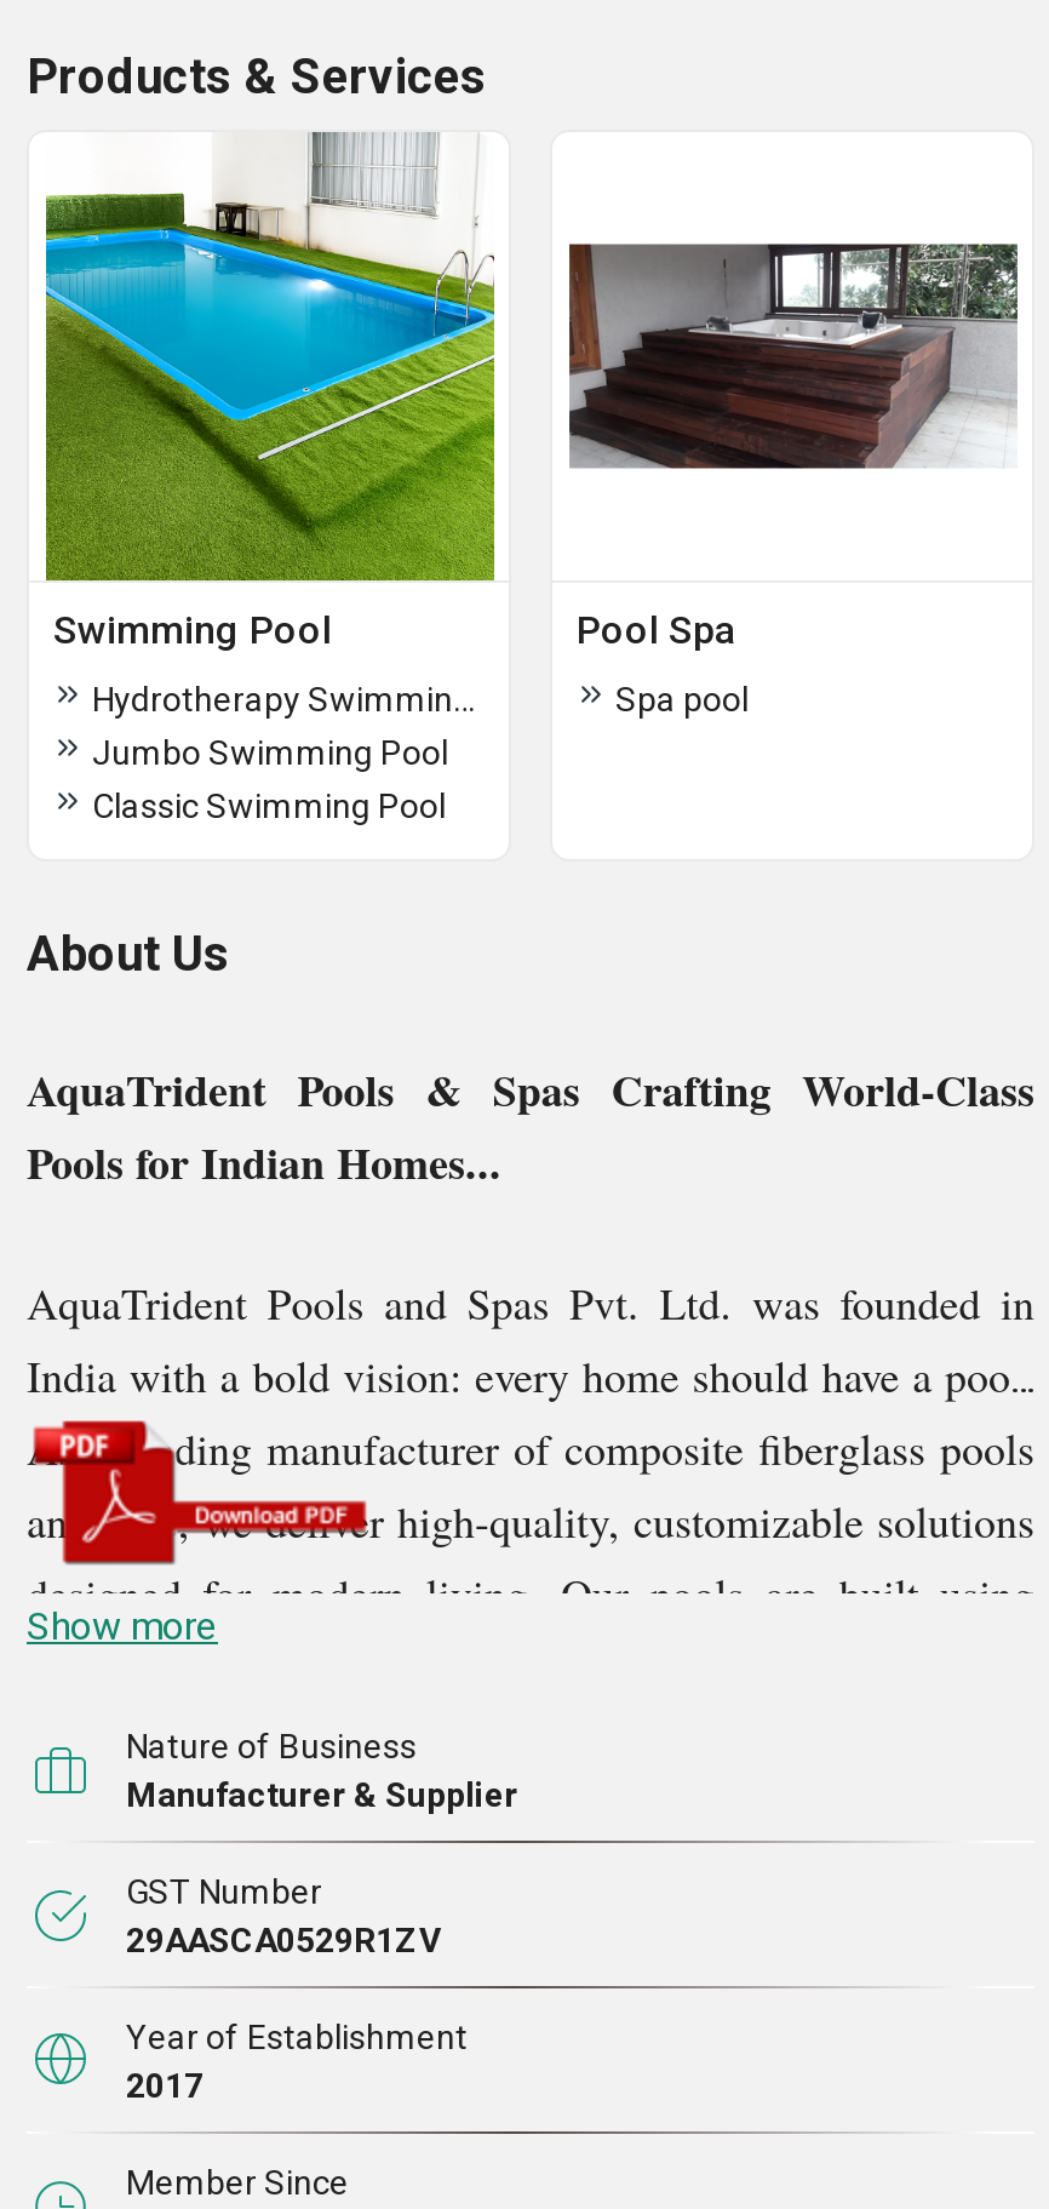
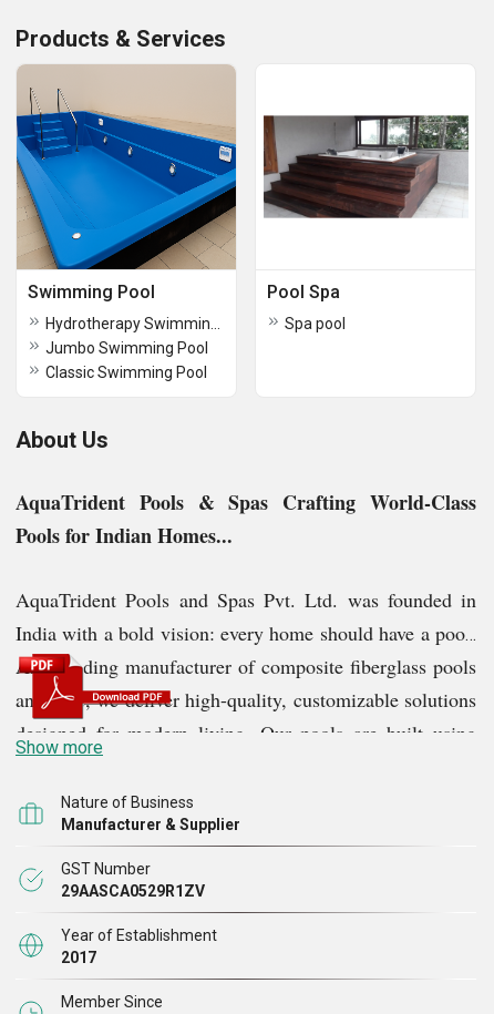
[29,132,509,583] [image] -> [16,64,237,270] [image]

